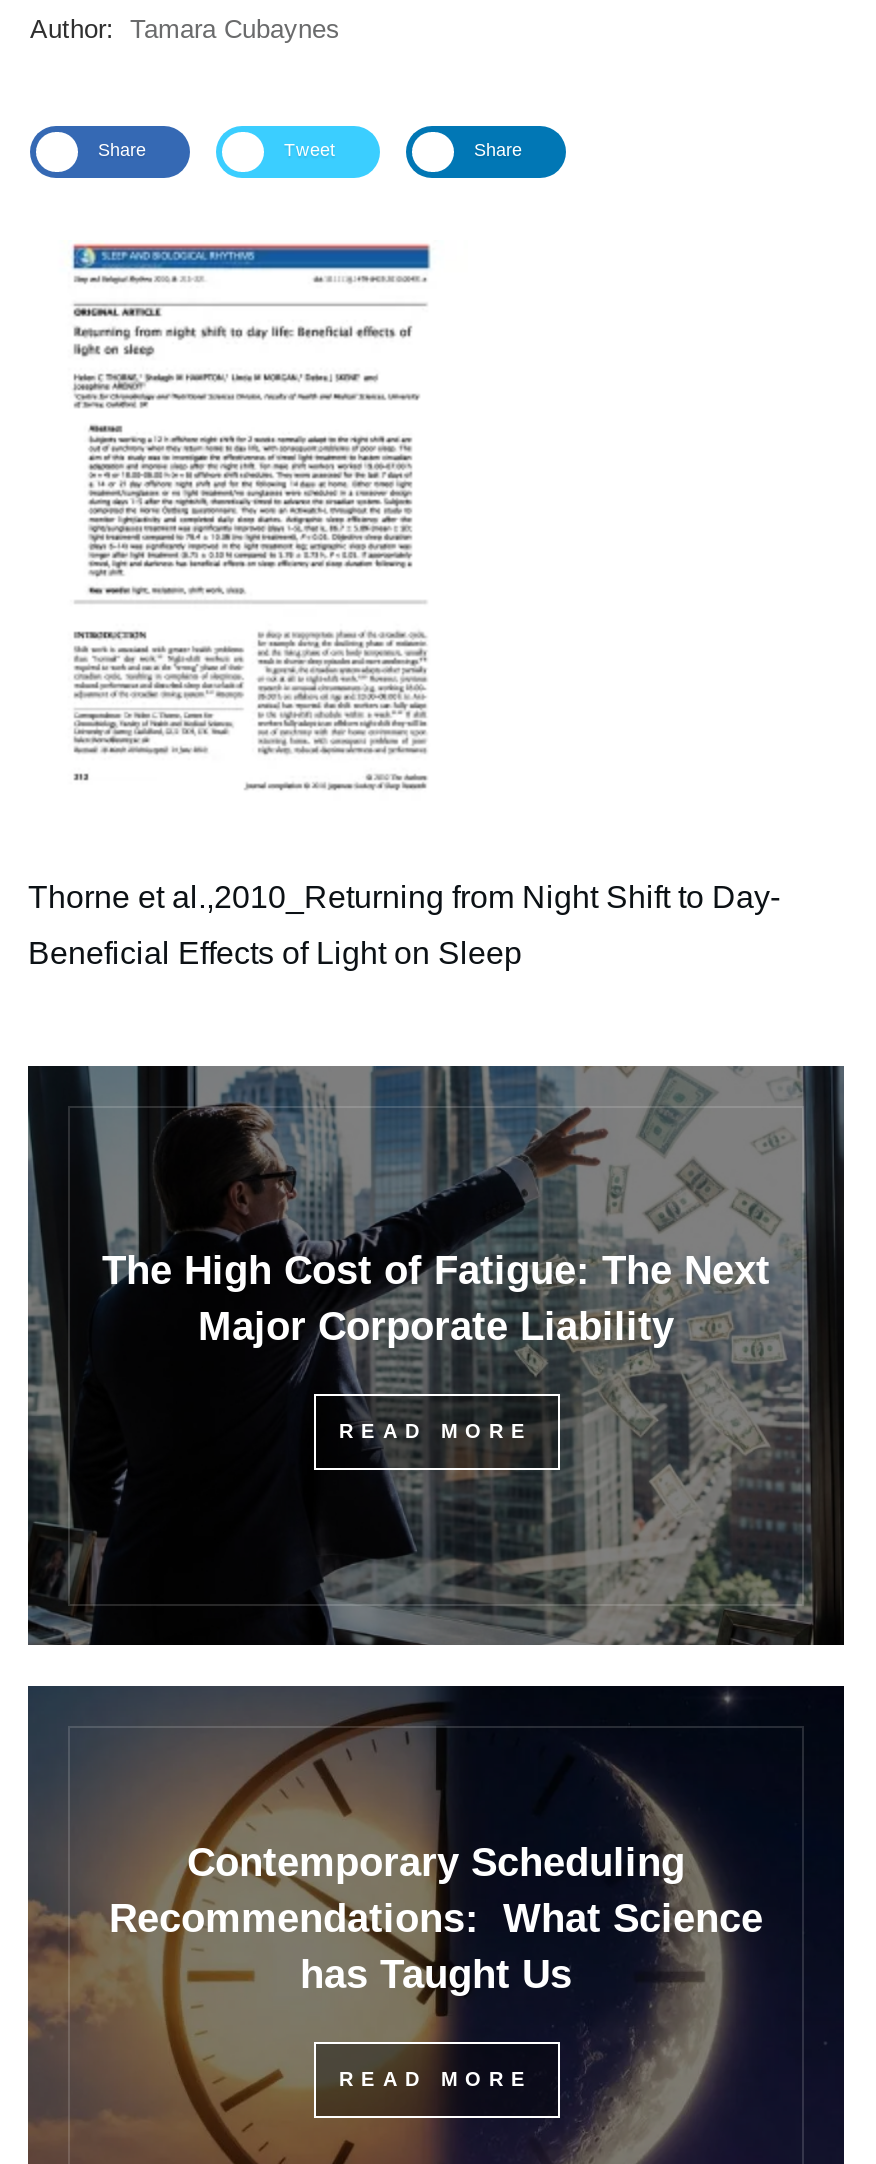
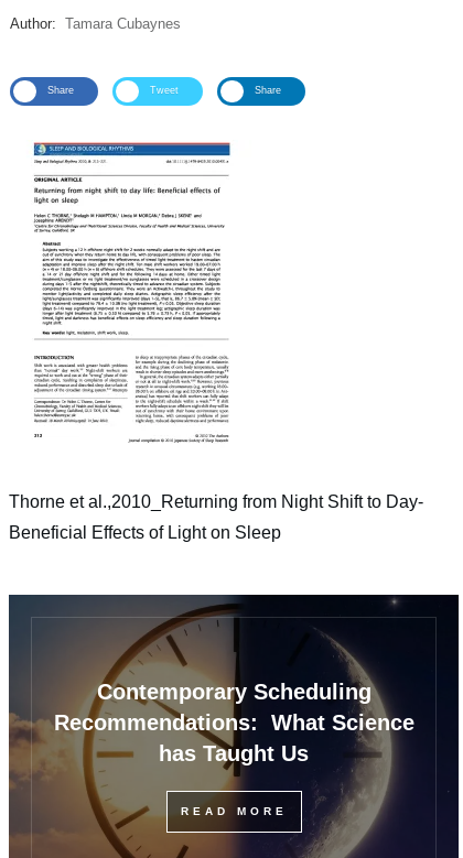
[28,1064,844,1648] [image] | The High Cost of Fatigue: The Next | Major Corporate Liability | READ MORE -> none

